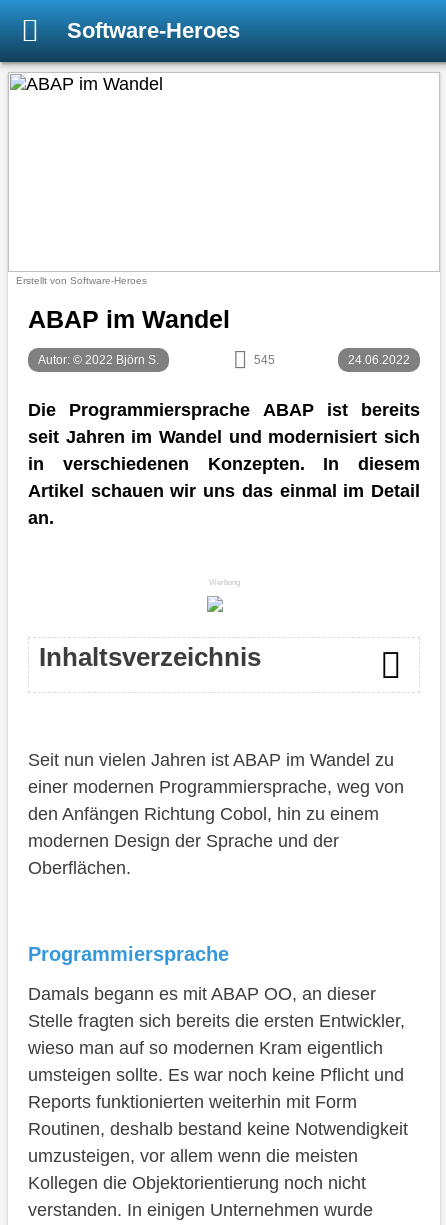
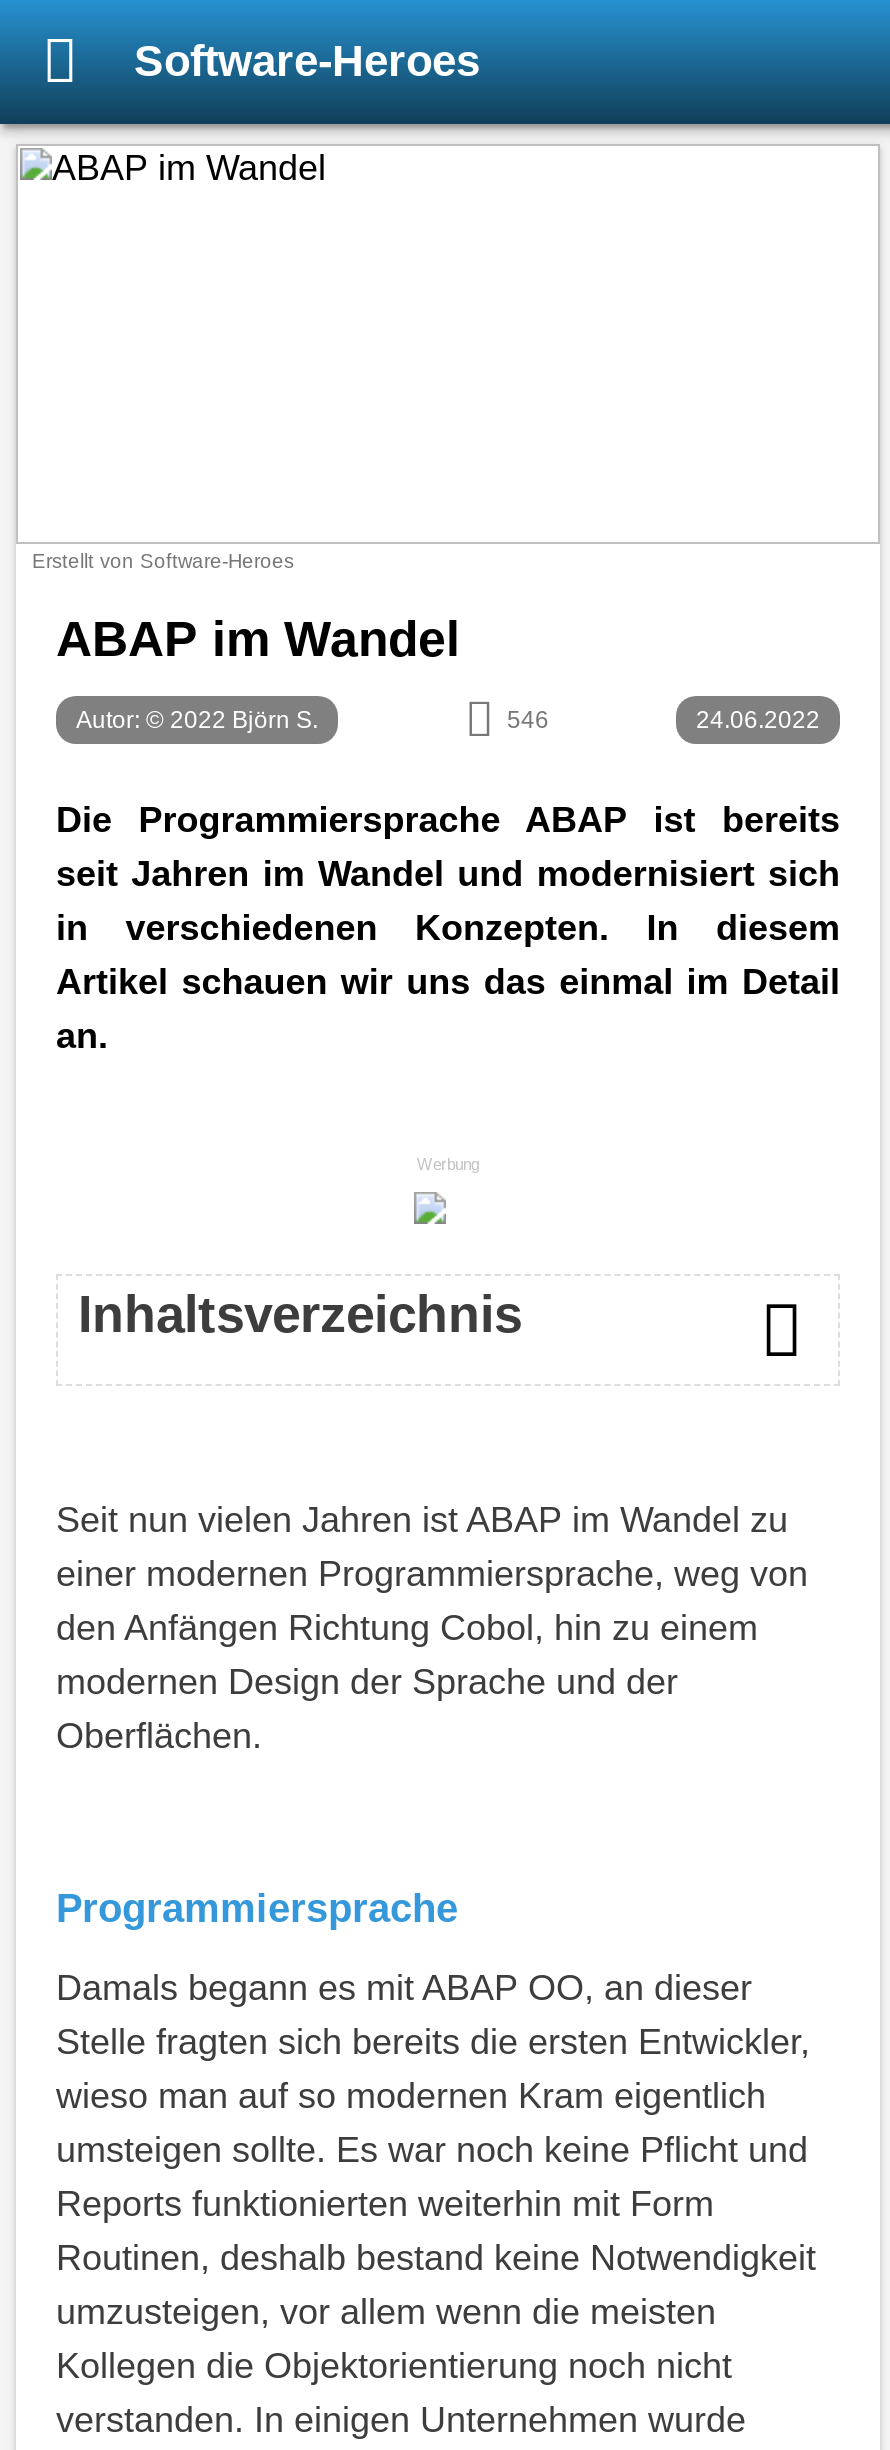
[253,353,274,367] 545 -> [507,707,549,735] 546

